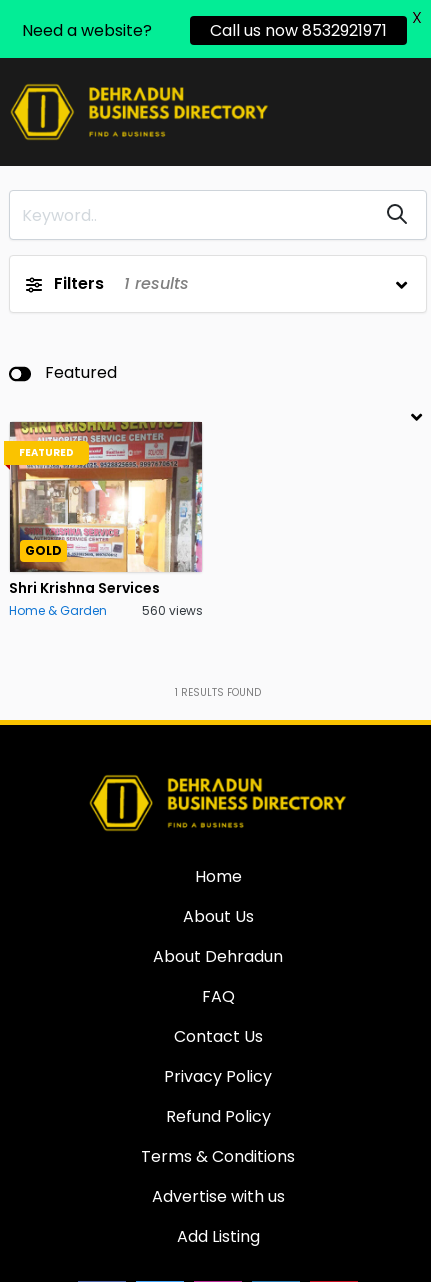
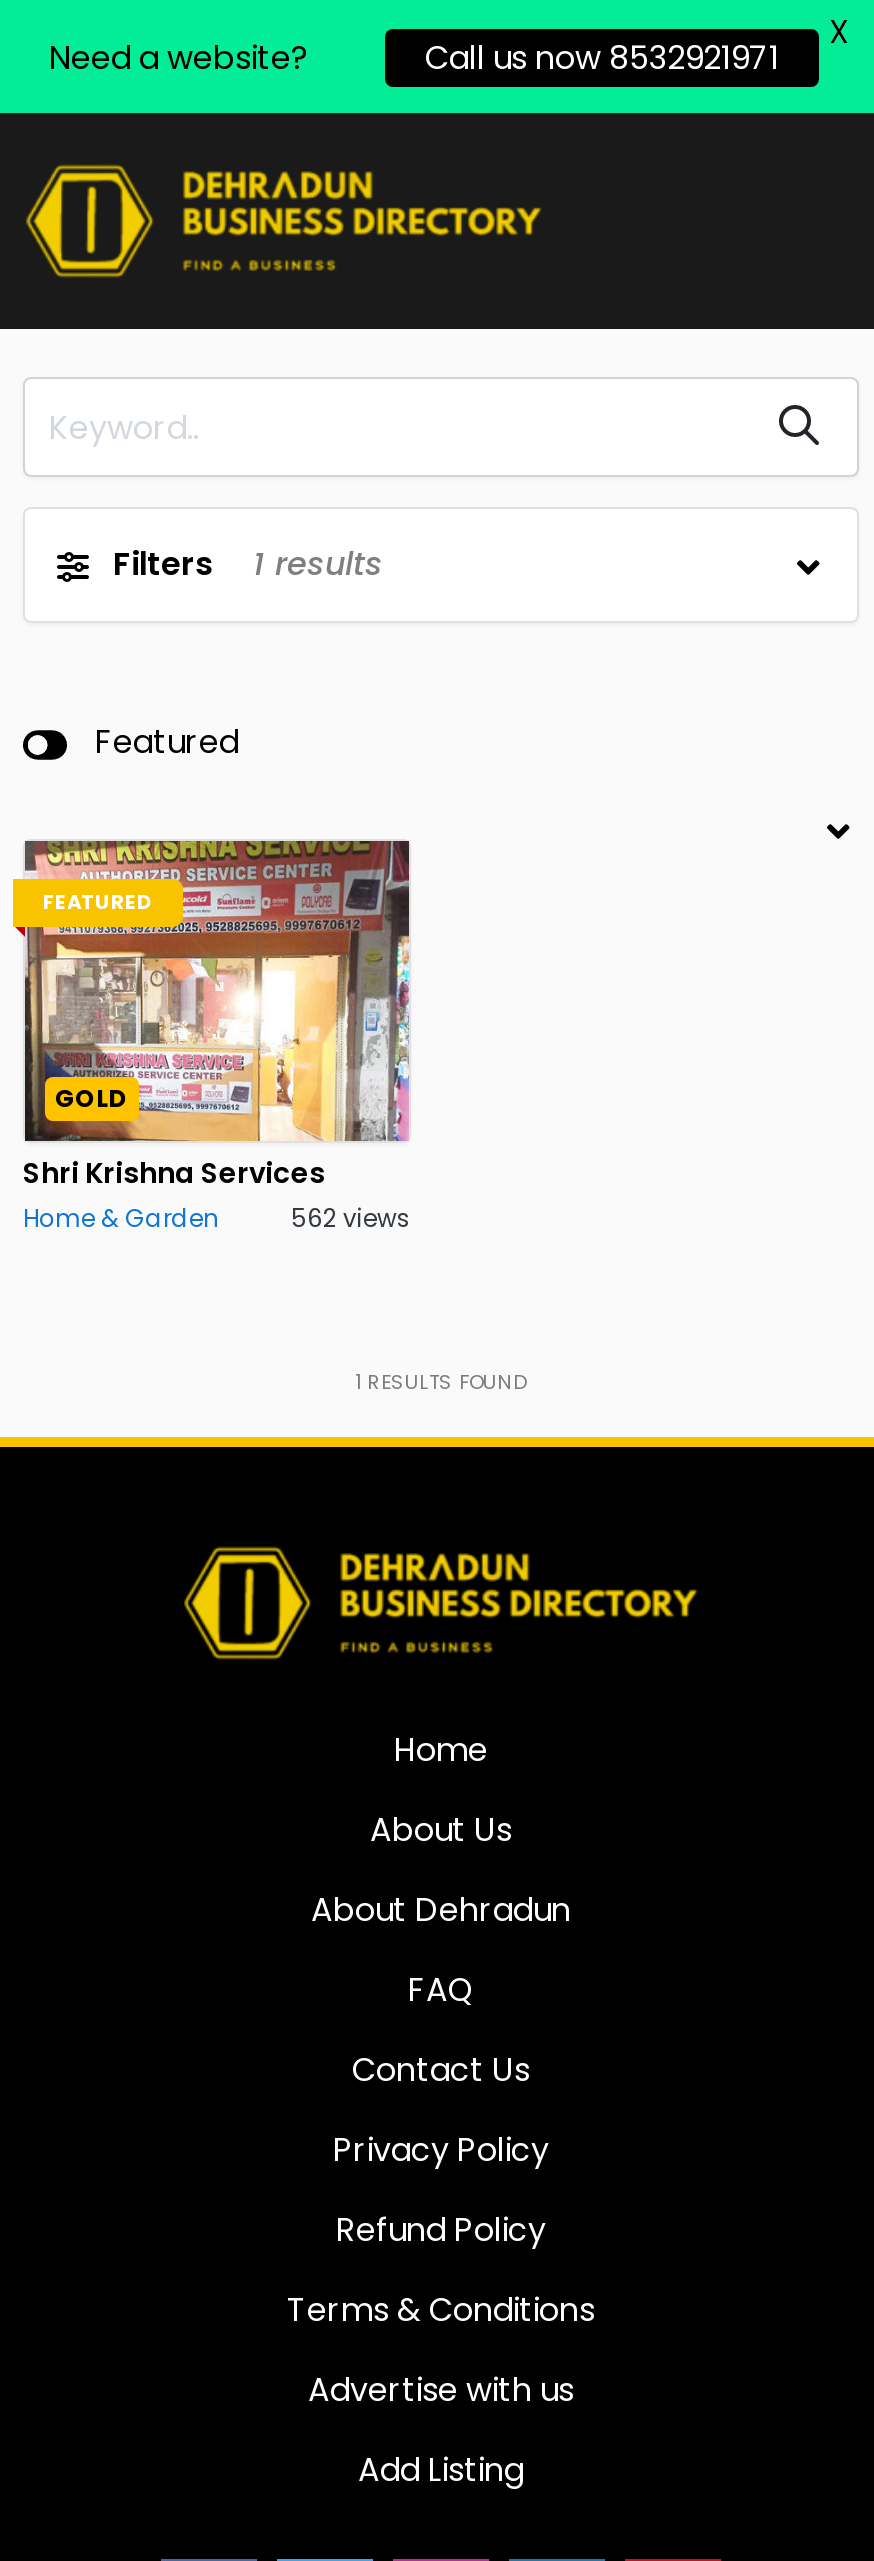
[142,602,203,619] 560 views -> [291,1200,411,1234] 562 views

